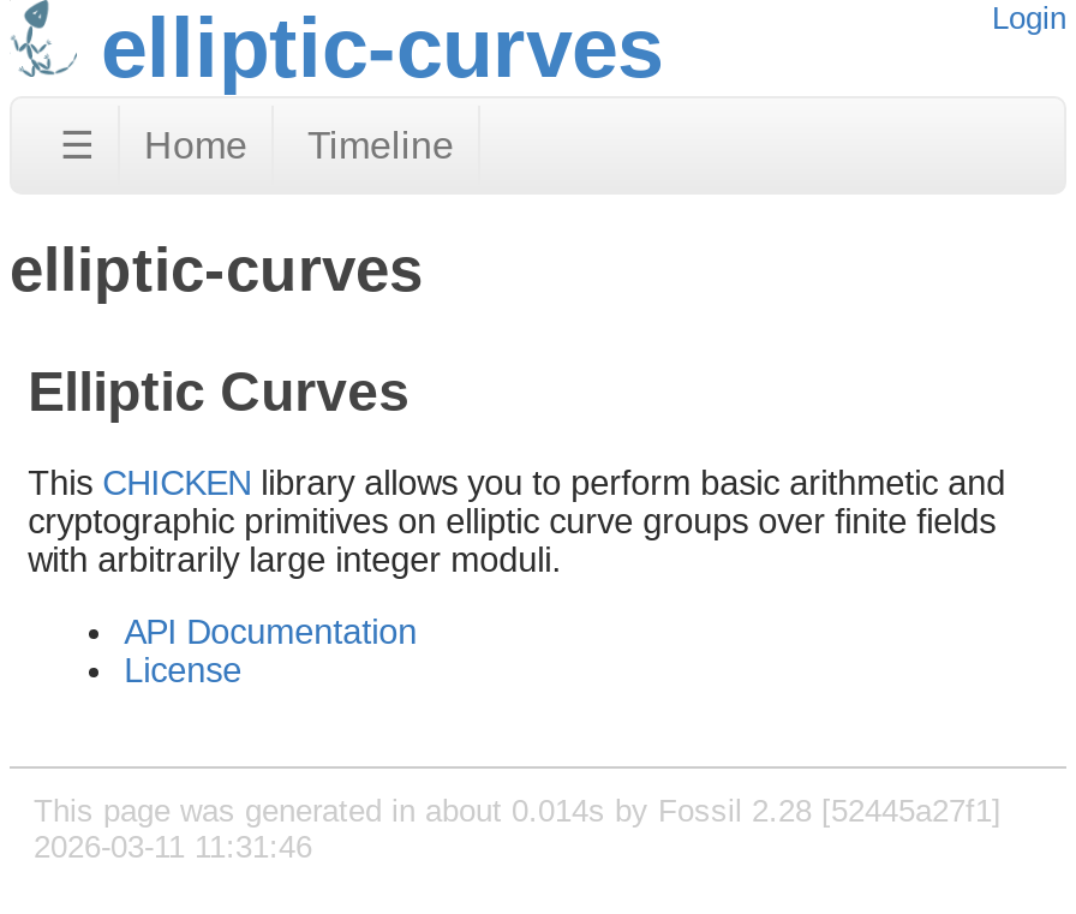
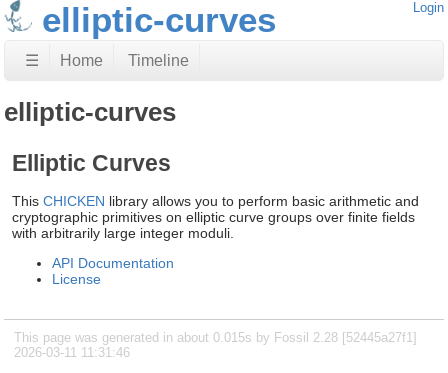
[34,793,1002,829] This page was generated in about 0.014s by Fossil 2.28 [52445a27f1] -> [14,330,417,345] This page was generated in about 0.015s by Fossil 2.28 [52445a27f1]

